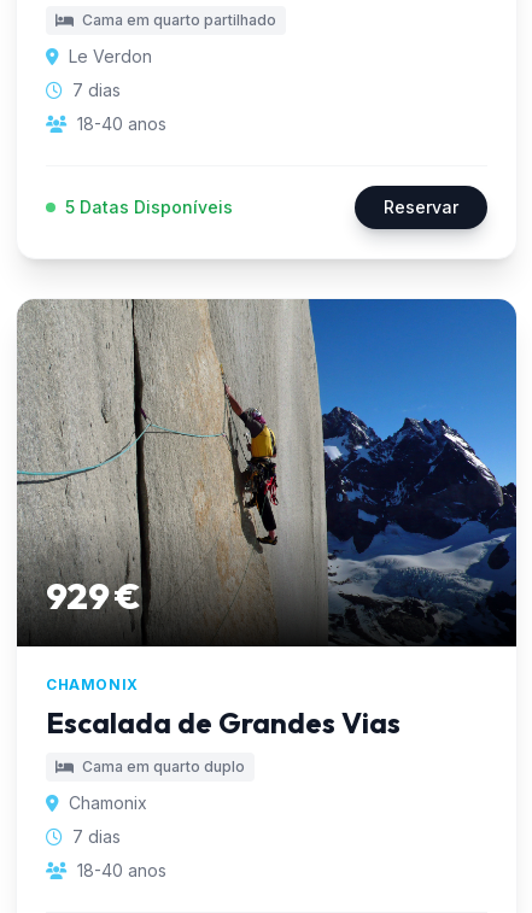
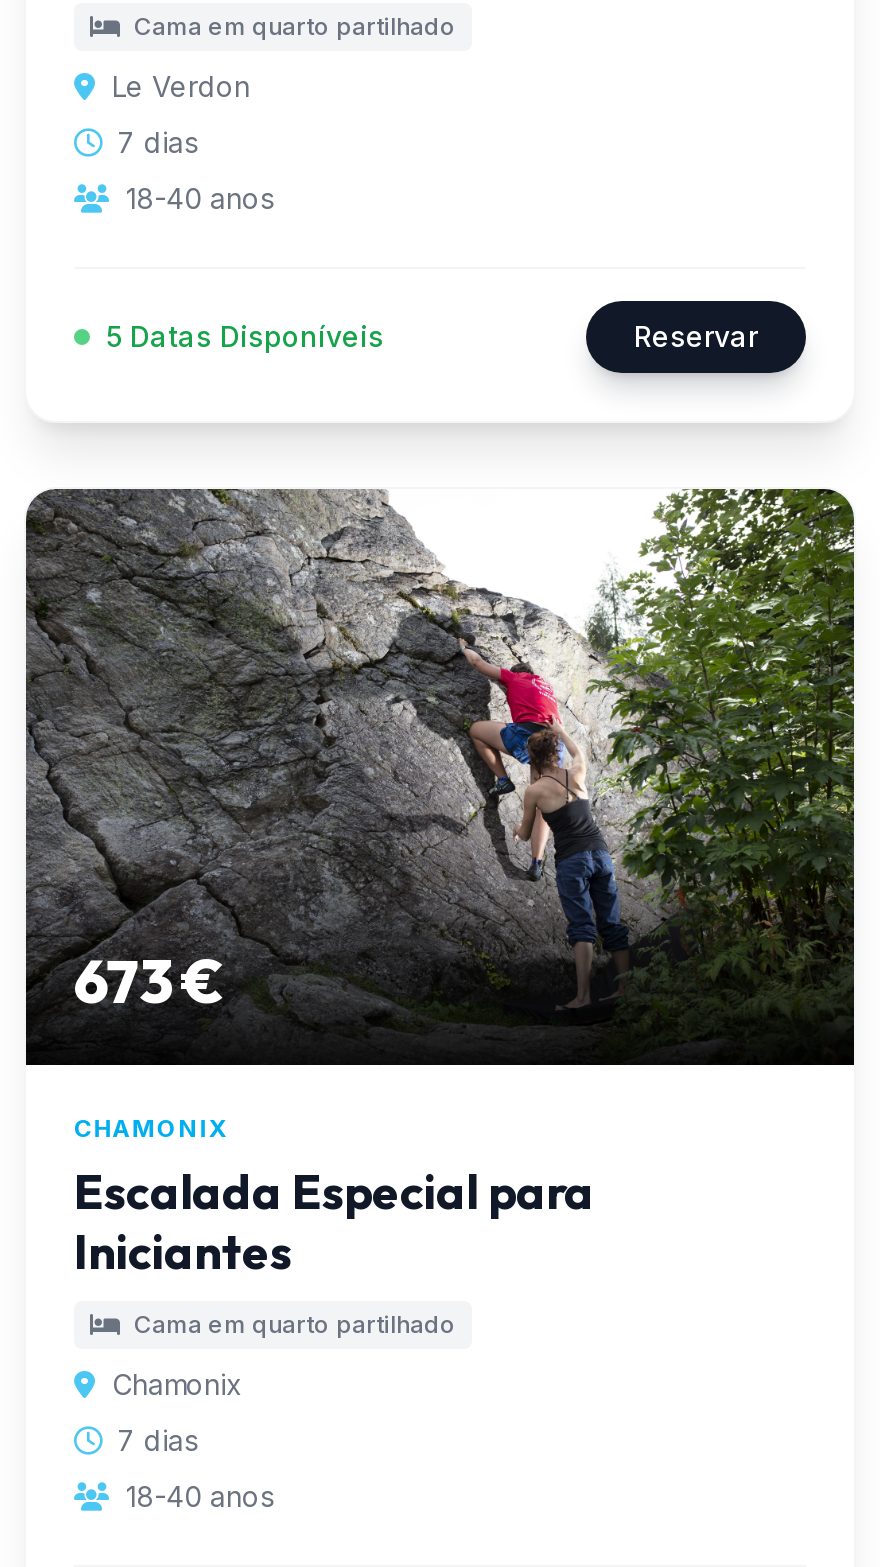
[17,298,518,631] [image] | 929 € -> [26,487,856,1027] [image] | 673 €
[46,704,401,741] Escalada de Grandes Vias -> [74,1161,594,1281] Escalada Especial para | Iniciantes
[78,757,245,776] Cama em quarto duplo -> [128,1309,456,1339] Cama em quarto partilhado

